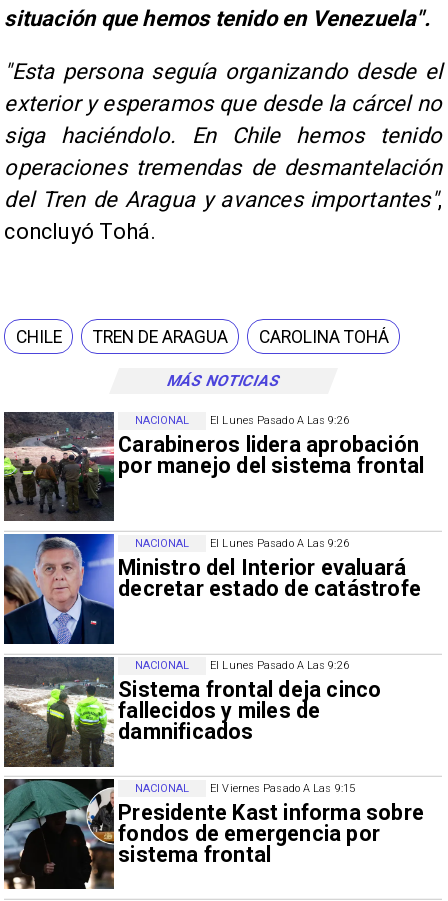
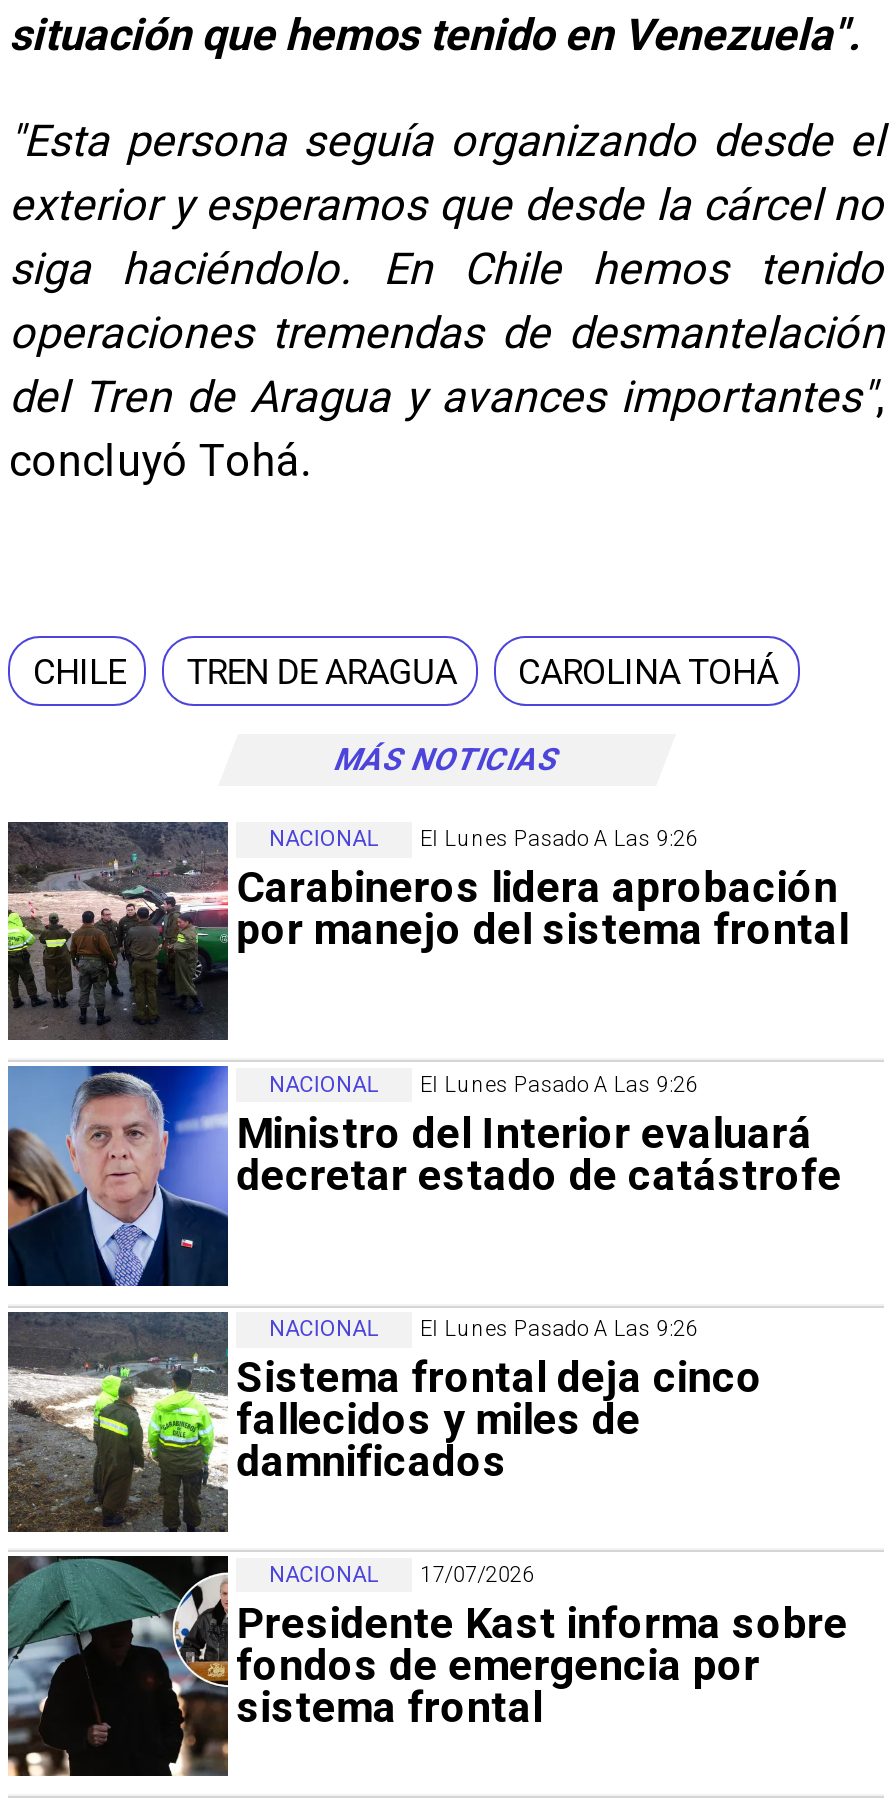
[210,782,355,795] El Viernes Pasado A Las 9:15 -> [420,1561,534,1587] 17/07/2026

